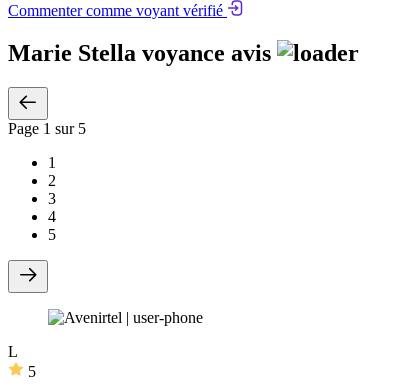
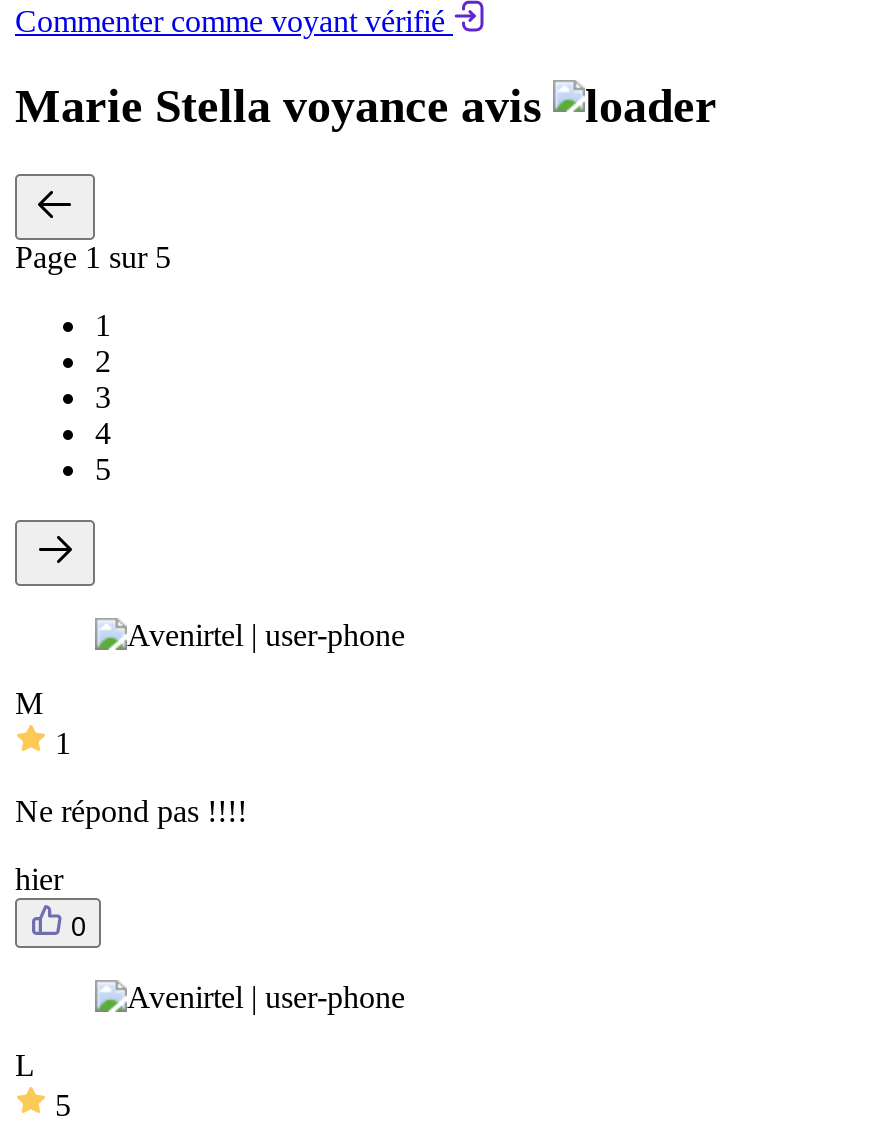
none -> [15,686,247,942] M | 1 | Ne répond pas !!!! | hier | 0

